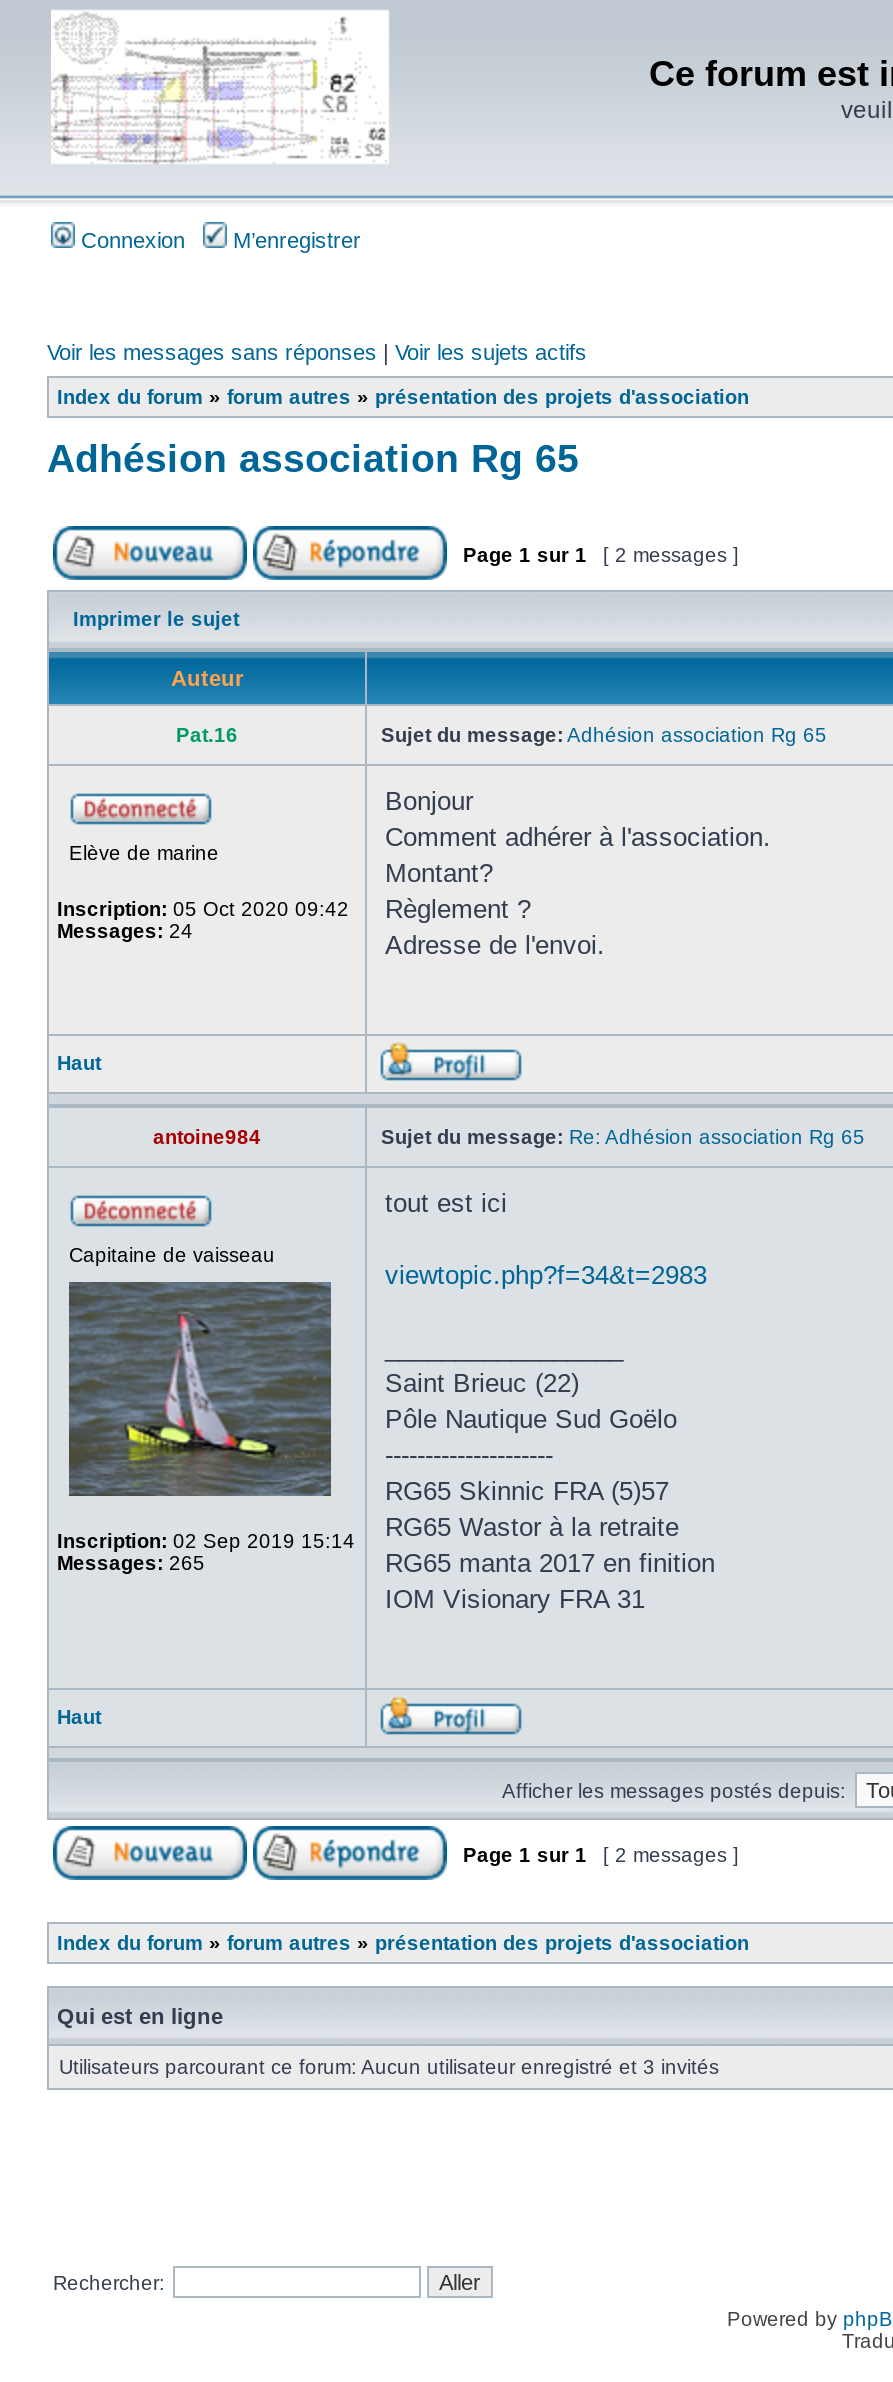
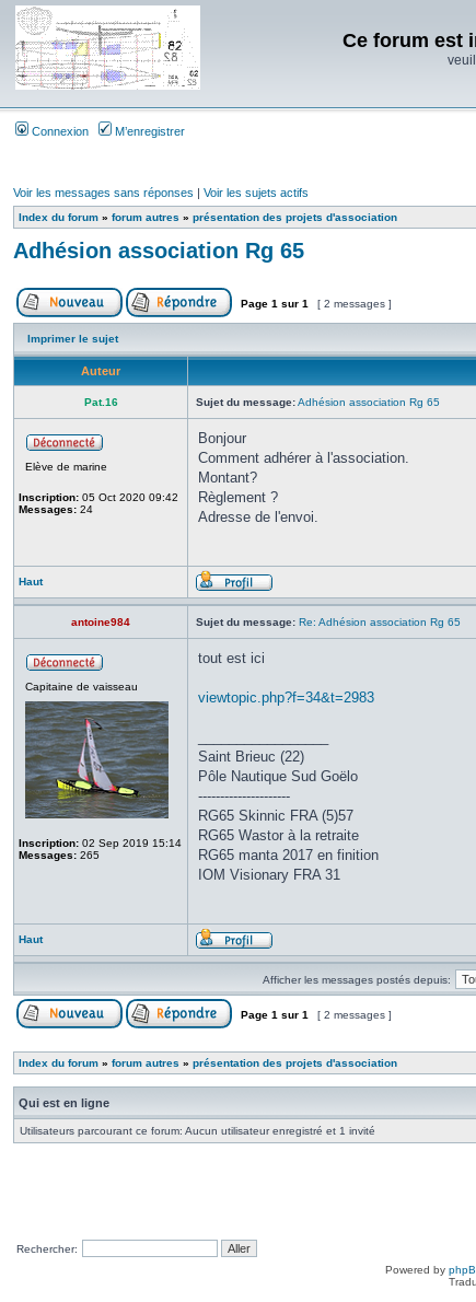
[59,2056,719,2078] Utilisateurs parcourant ce forum: Aucun utilisateur enregistré et 3 invités -> [20,1125,375,1137] Utilisateurs parcourant ce forum: Aucun utilisateur enregistré et 1 invité

